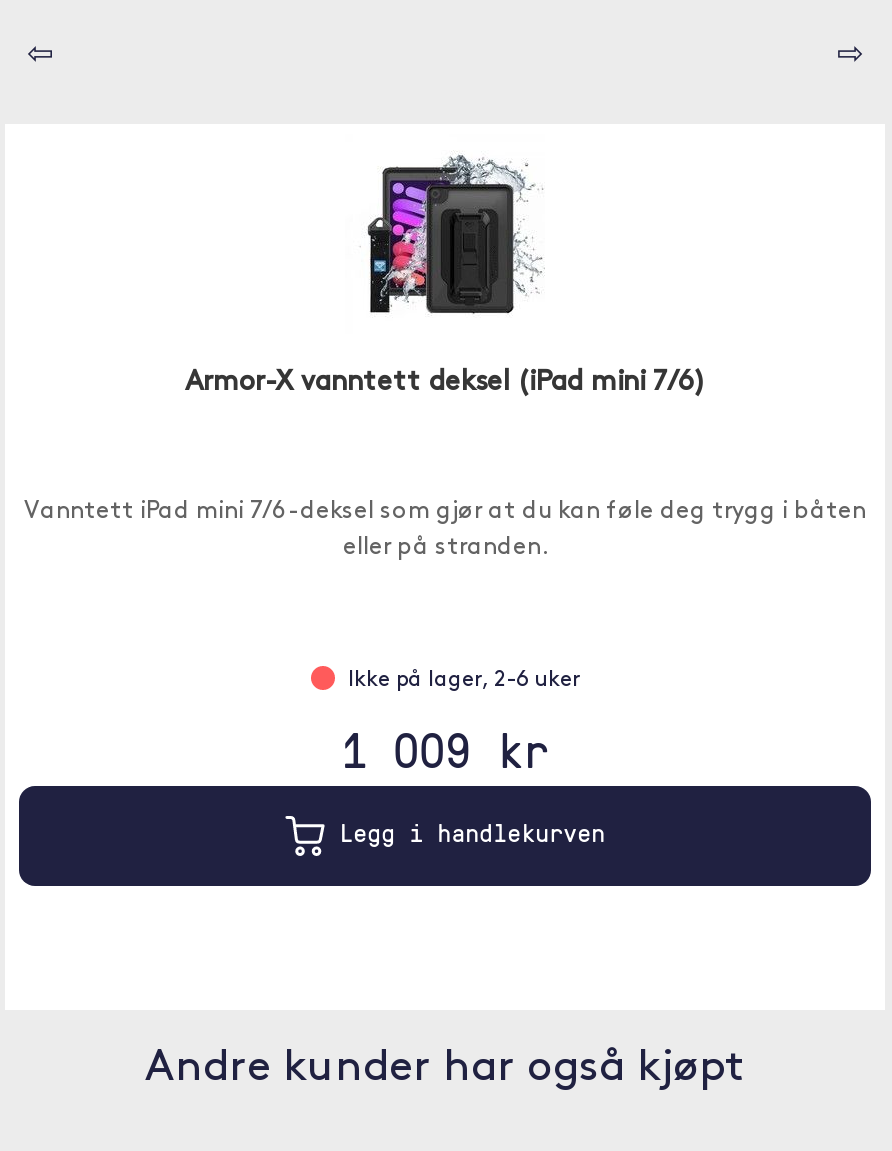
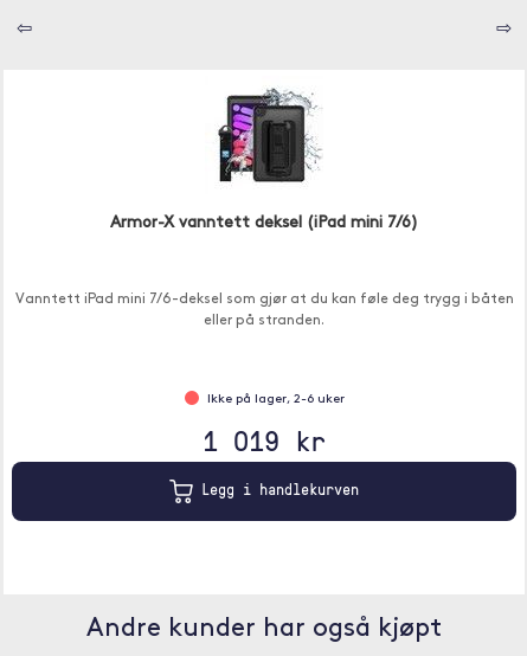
[341,716,549,782] 1 009 kr -> [203,420,326,459] 1 019 kr

